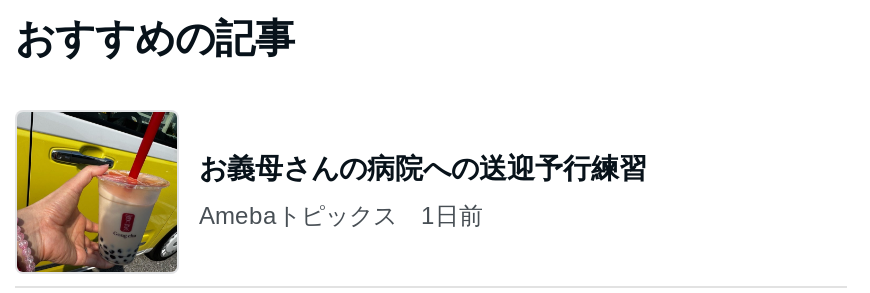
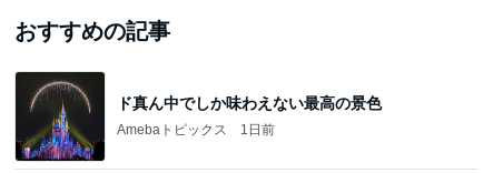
[15,110,647,274] [image] | お義母さんの病院への送迎予行練習 -> [14,71,382,162] [image] | ド真ん中でしか味わえない最高の景色

